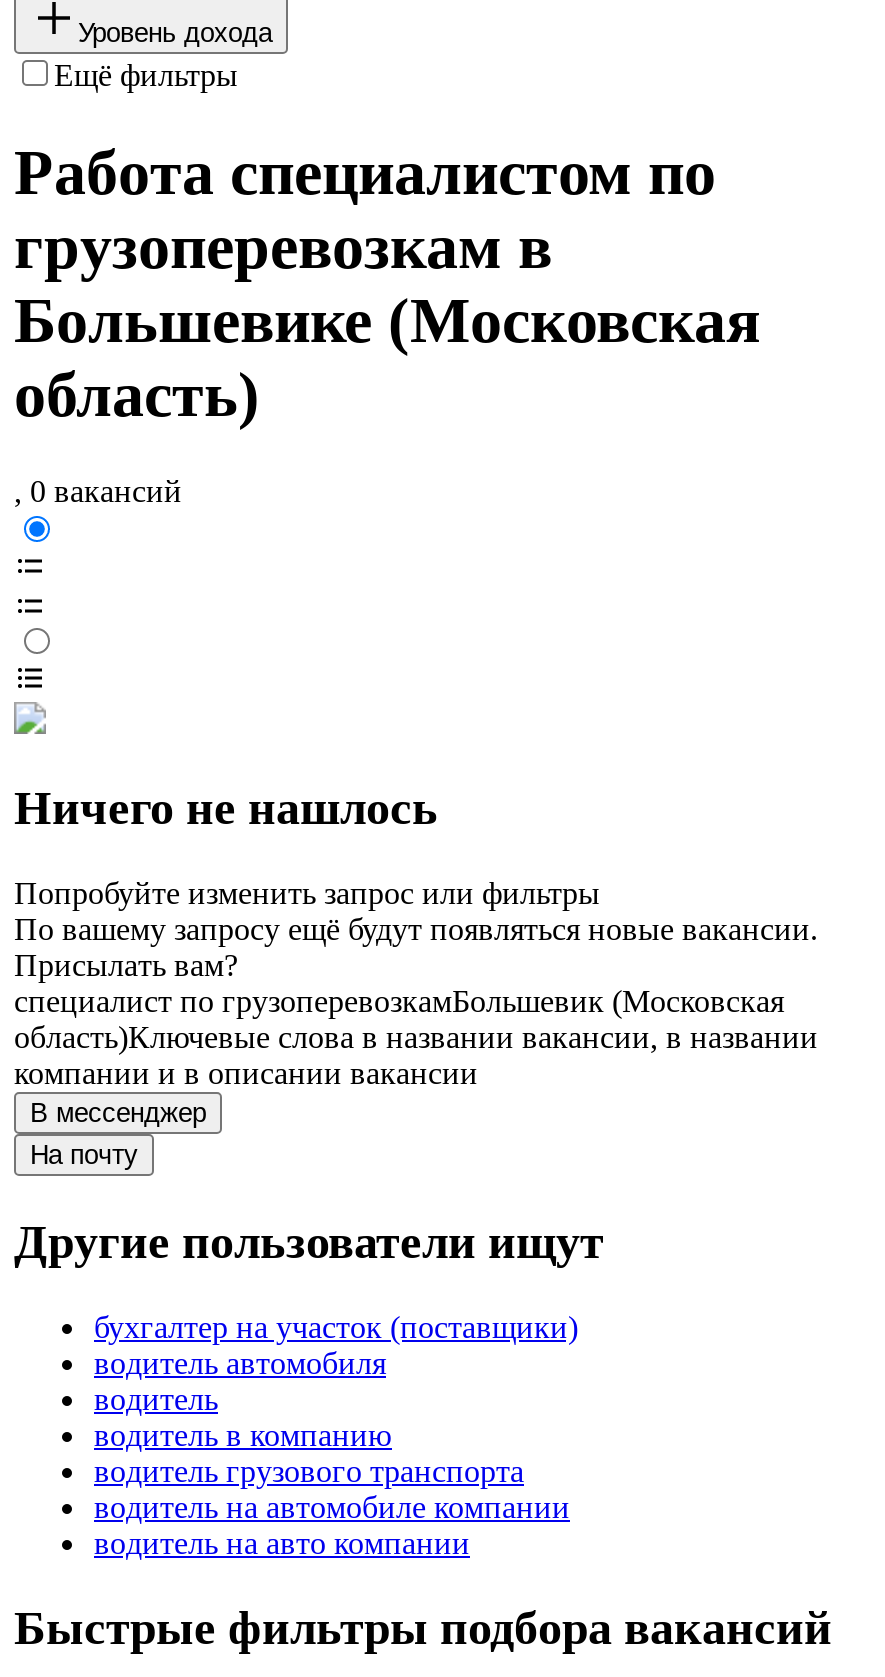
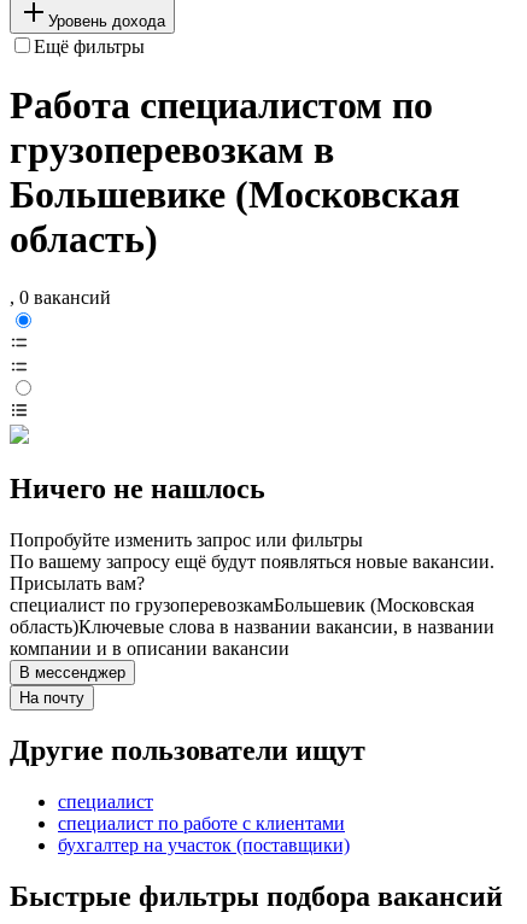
none -> [58,791,345,834] специалист | специалист по работе с клиентами
moved [94,1310,578,1344] -> [58,835,350,855]: бухгалтер на участок (поставщики)
[94,1346,570,1560] водитель автомобиля | водитель | водитель в компанию | водитель грузового транспорта | водитель на автомобиле компании | водитель на авто компании -> none

